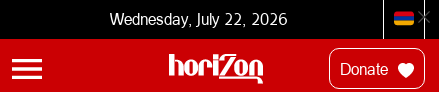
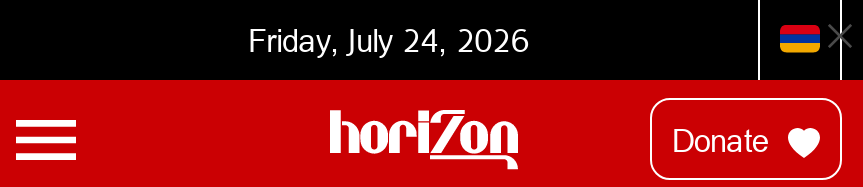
[110,8,287,27] Wednesday, July 22, 2026 -> [248,19,528,57] Friday, July 24, 2026

